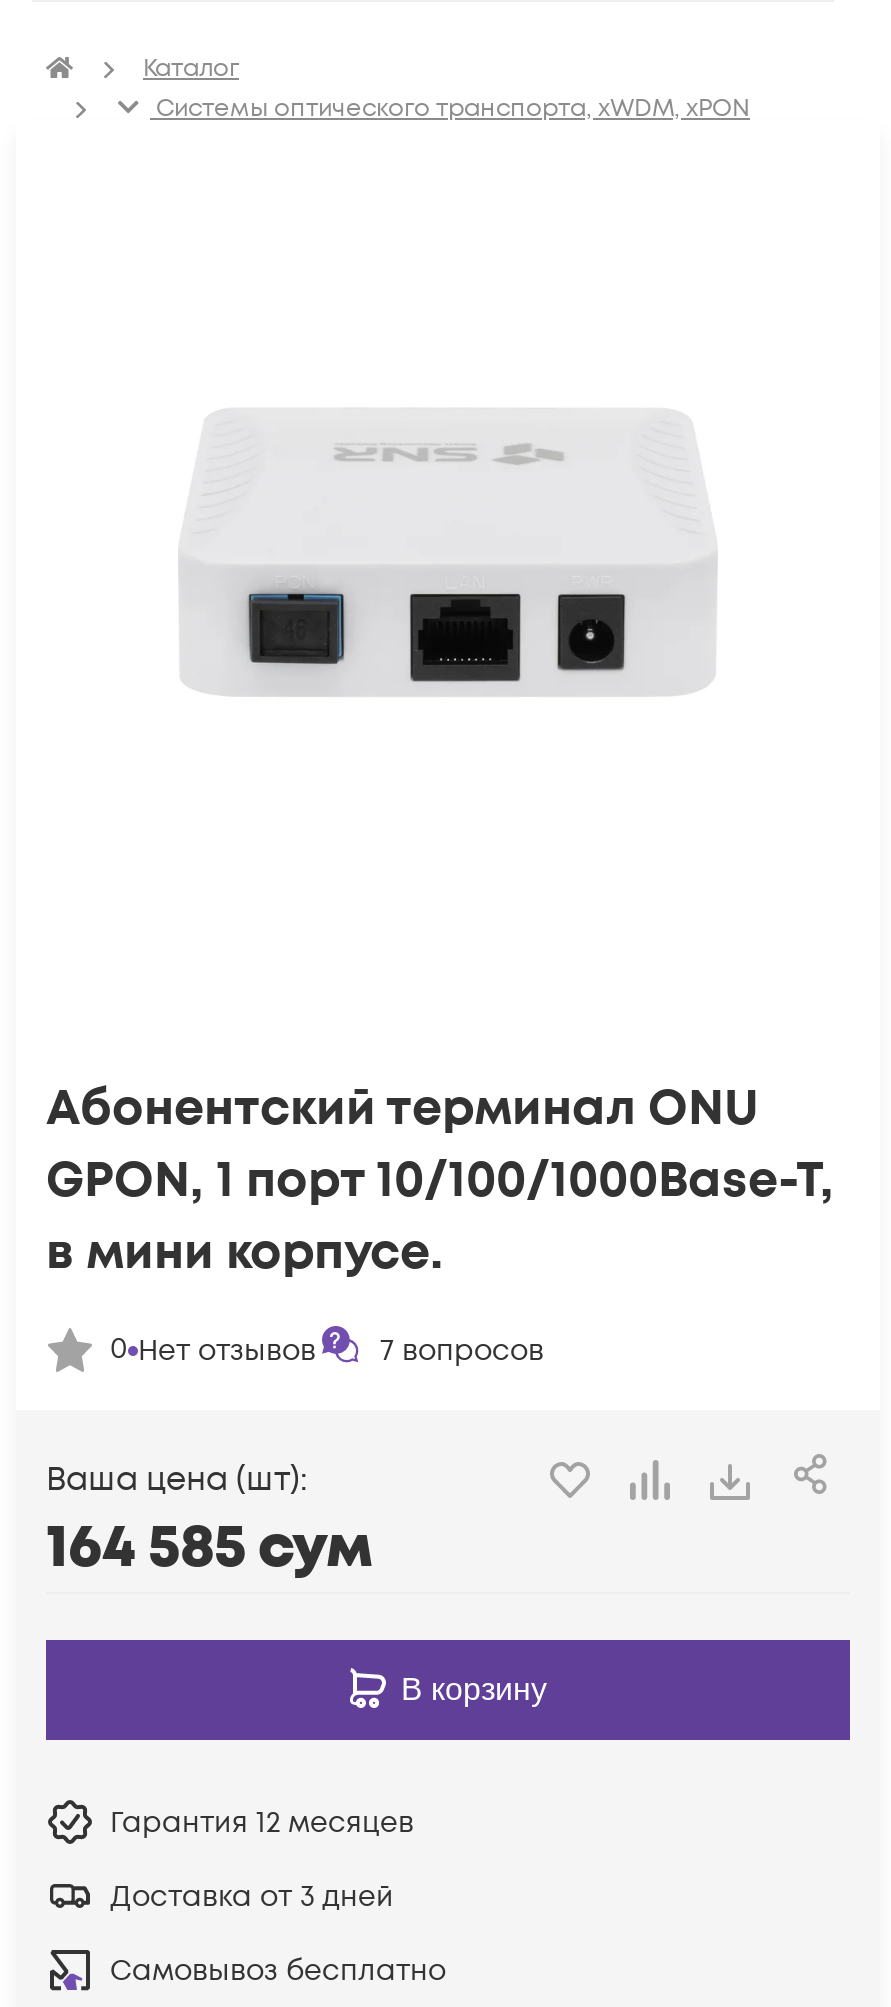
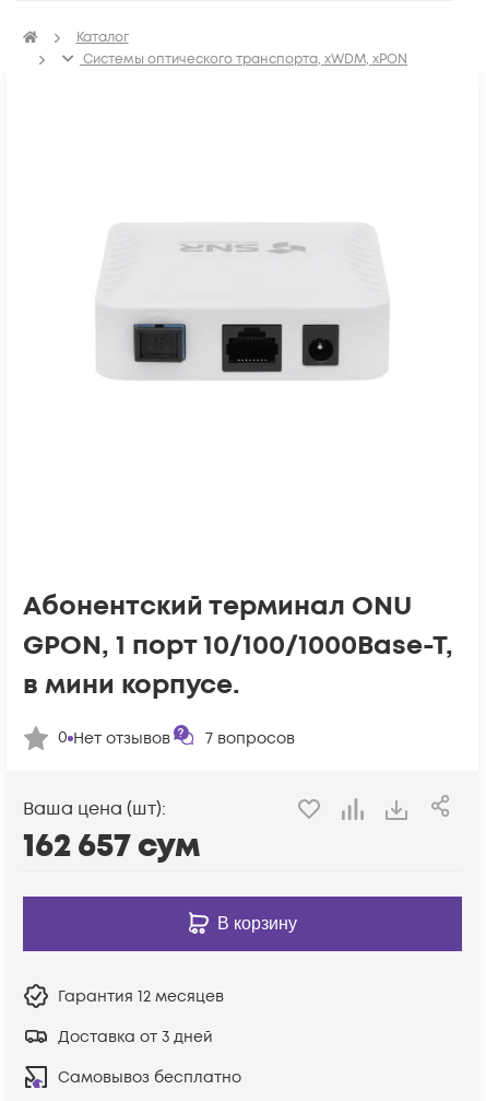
[46,1507,374,1587] 164 585 сум -> [23,824,201,868] 162 657 сум

